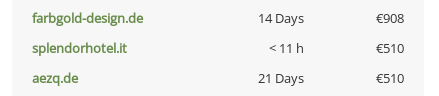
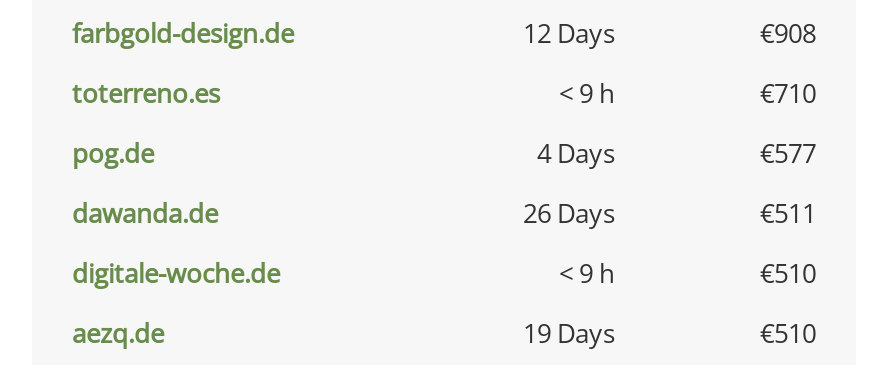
[257,9,303,27] 14 Days -> [523,15,615,51] 12 Days
[32,39,303,57] splendorhotel.it | < 11 h -> [72,75,816,291] toterreno.es | < 9 h | €710 | pog.de | 4 Days | €577 | dawanda.de | 26 Days | €511 | digitale-woche.de | < 9 h
[257,69,303,87] 21 Days -> [523,315,615,351] 19 Days

